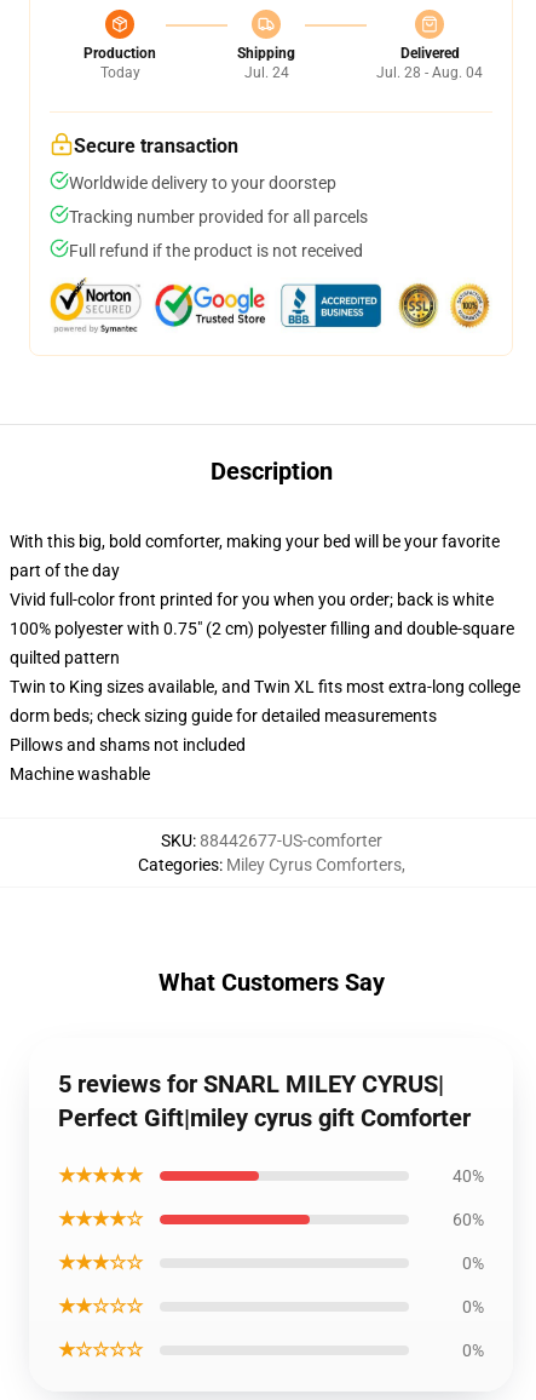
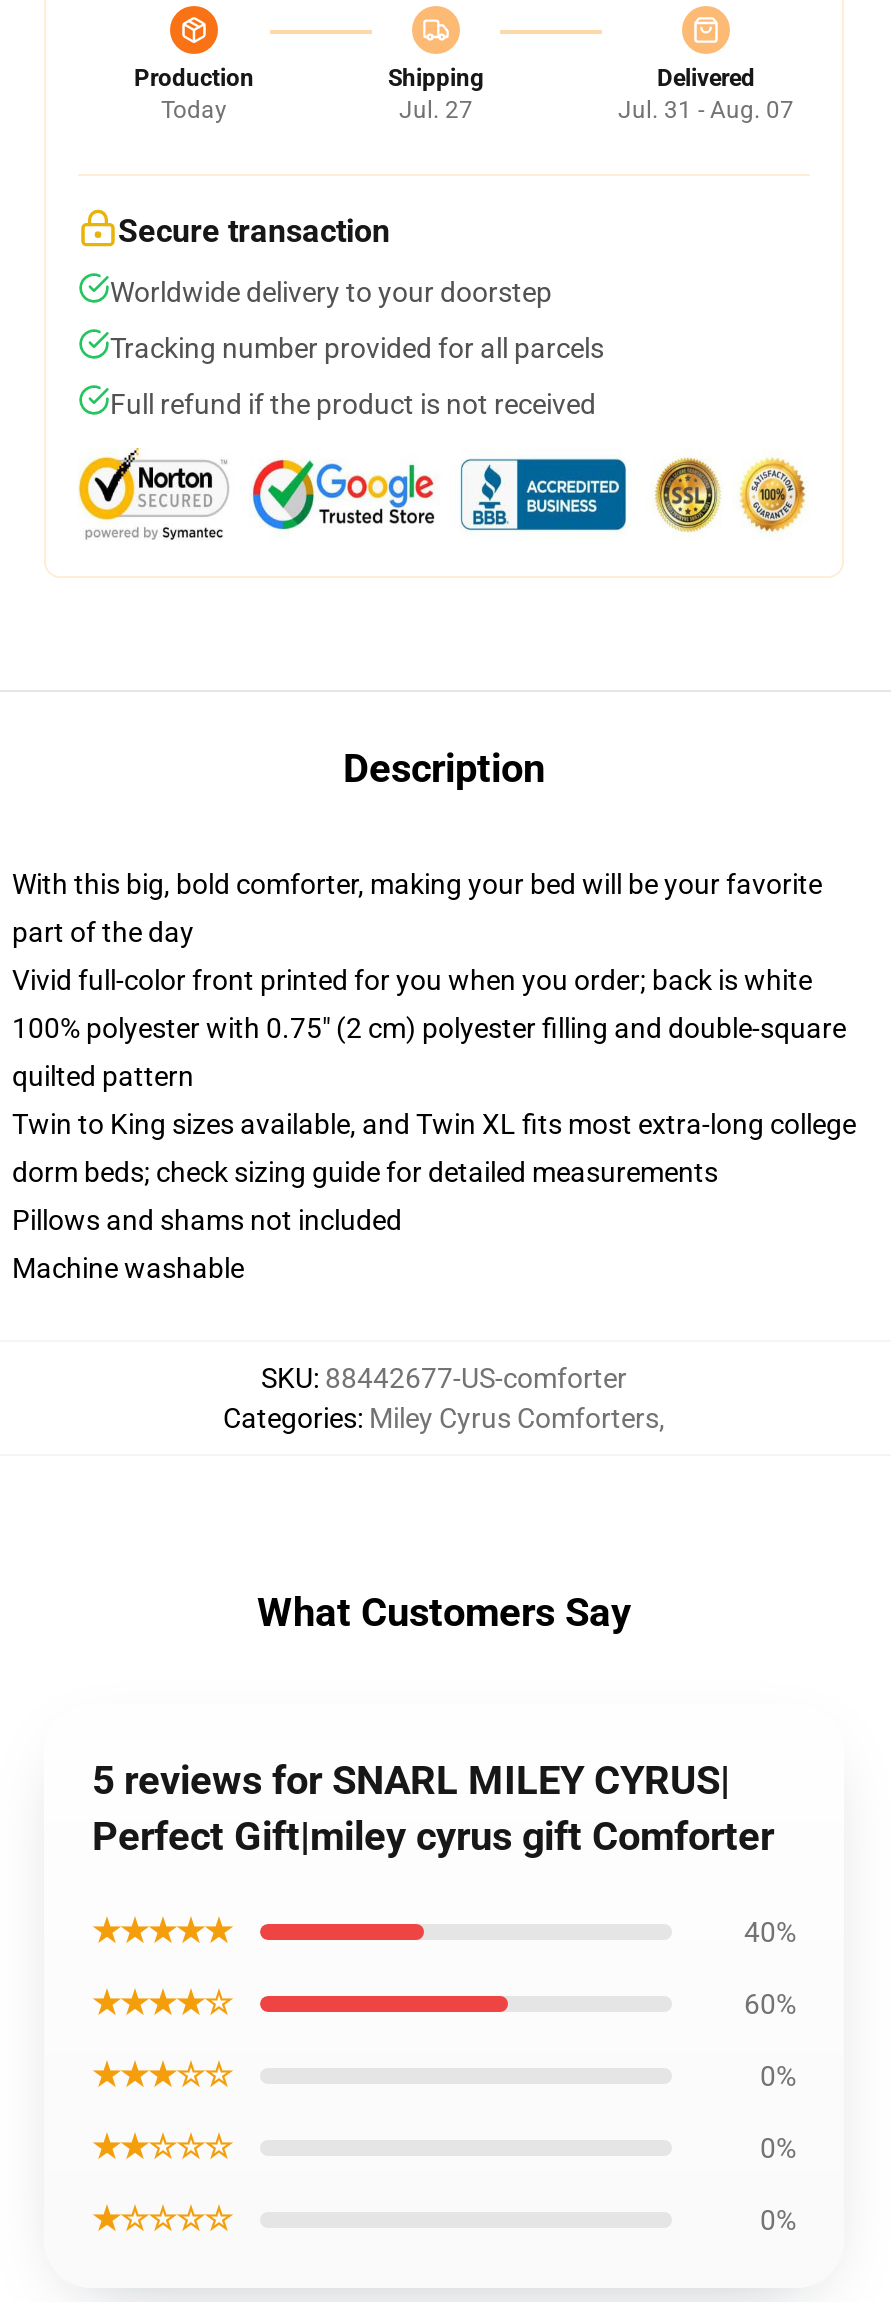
[244,64,289,81] Jul. 24 -> [399,96,473,124] Jul. 27
[376,64,483,81] Jul. 28 - Aug. 04 -> [618,96,794,124] Jul. 31 - Aug. 07

